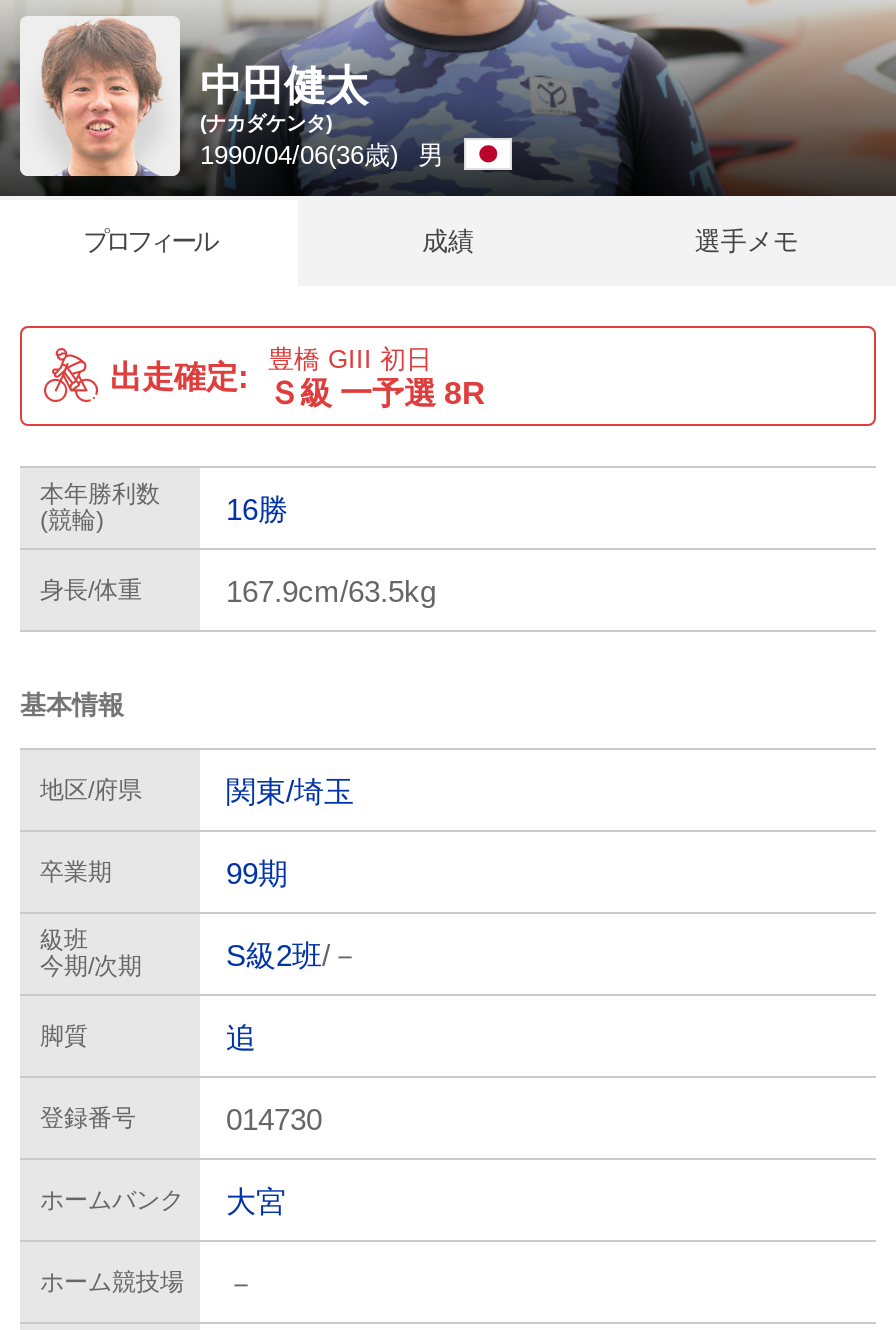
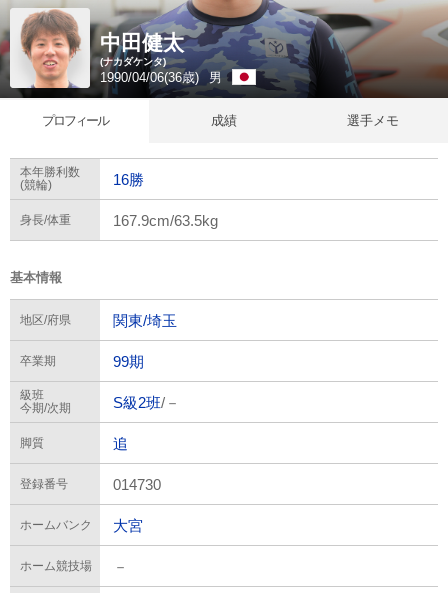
[268,345,486,411] 豊橋 GIII 初日 | Ｓ級 一予選 8R -> none
[110,361,248,395] 出走確定: -> none

